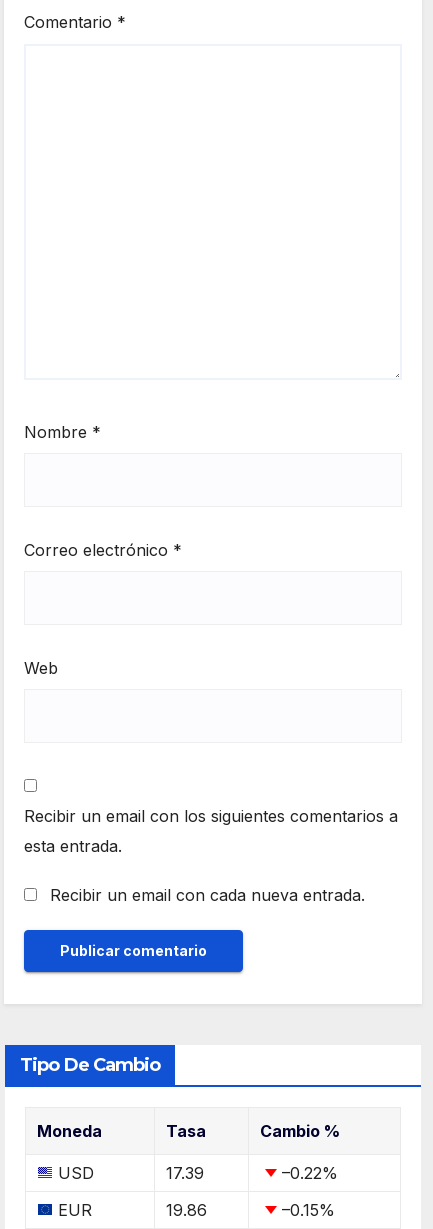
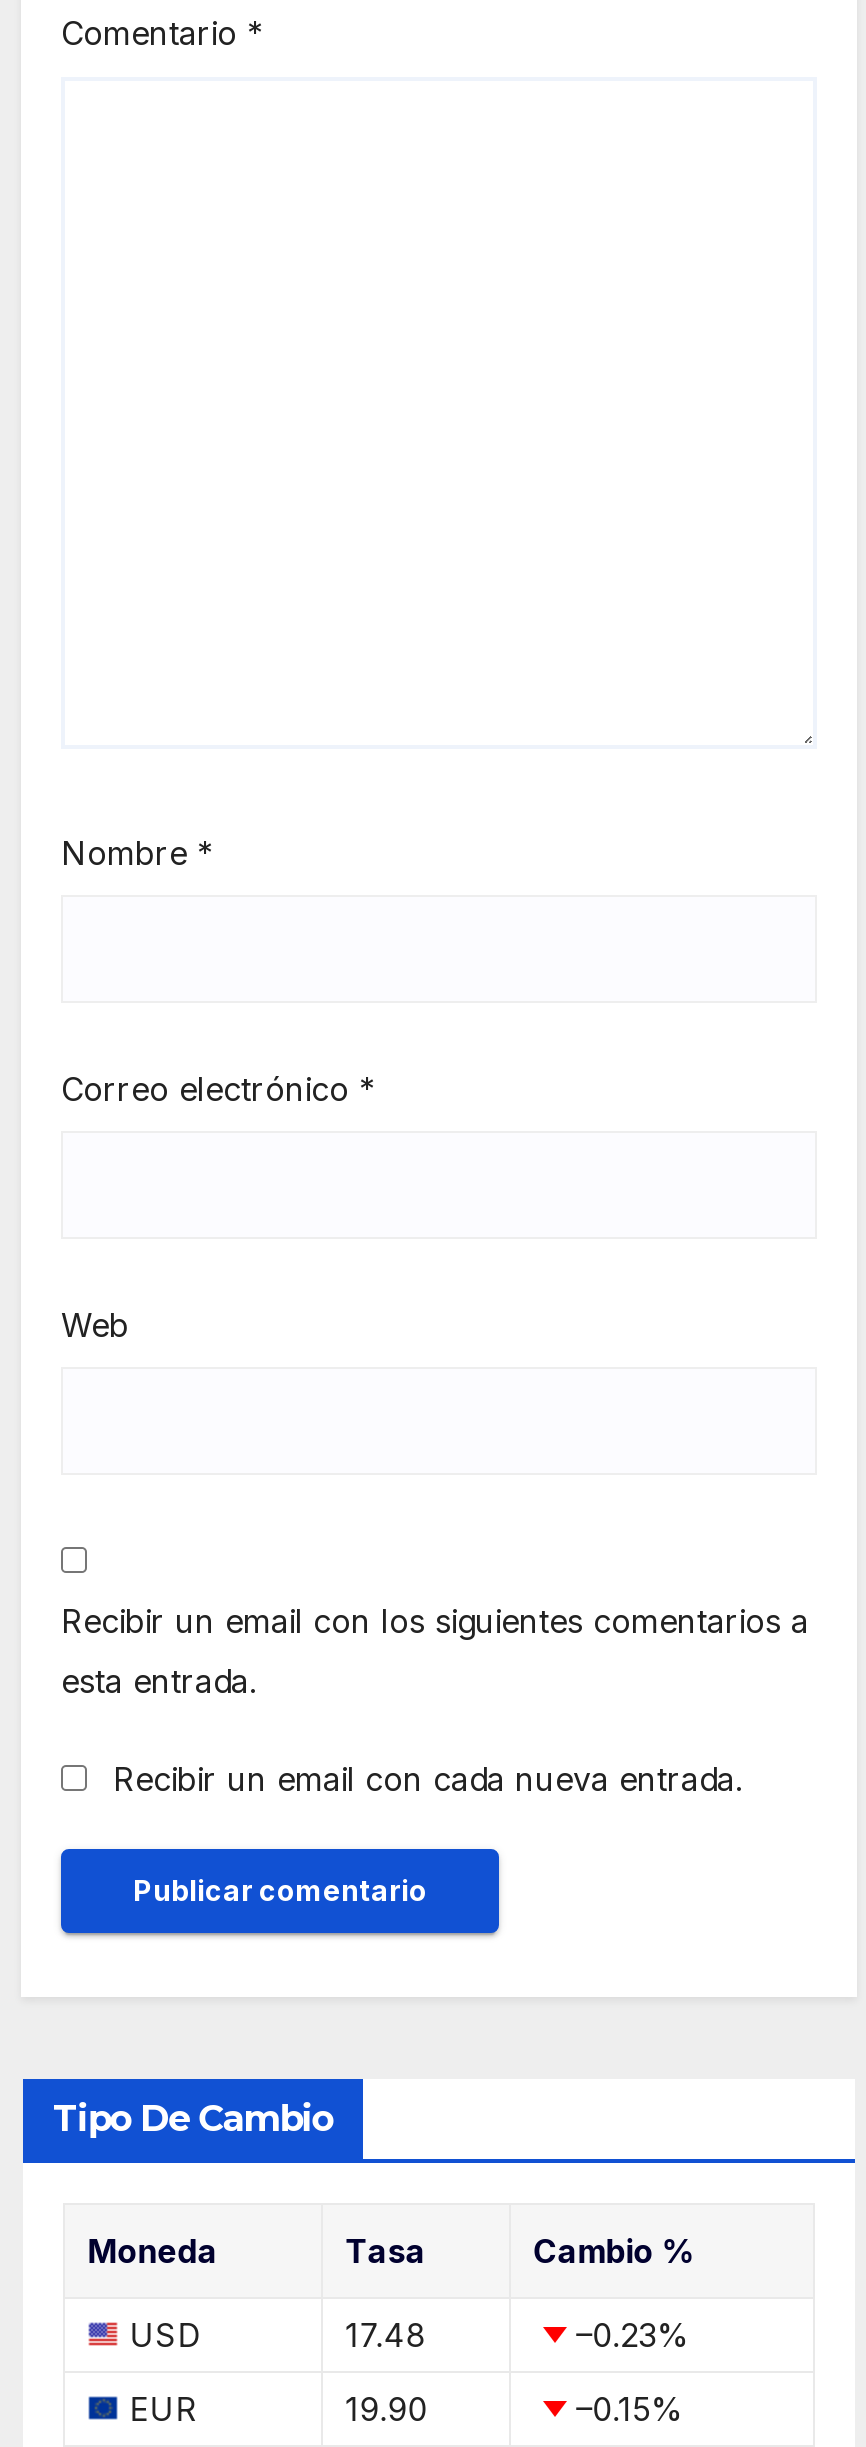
[166,1163,204,1183] 17.39 -> [345,2314,425,2354] 17.48
[282,1163,338,1183] –0.22% -> [576,2314,688,2354] –0.23%
[166,1200,207,1220] 19.86 -> [345,2388,427,2428] 19.90

